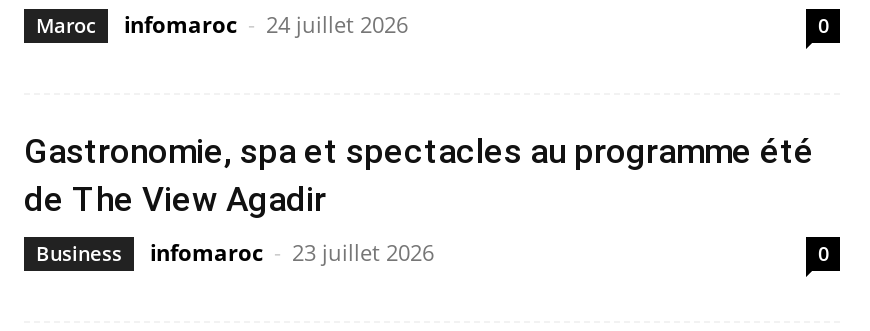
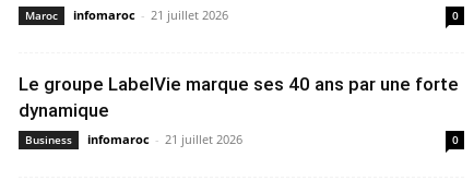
[124,9,408,39] infomaroc - 24 juillet 2026 -> [73,7,228,23] infomaroc - 21 juillet 2026
[24,131,814,219] Gastronomie, spa et spectacles au programme été | de The View Agadir -> [19,73,459,121] Le groupe LabelVie marque ses 40 ans par une forte | dynamique
[150,237,434,267] infomaroc - 23 juillet 2026 -> [87,131,242,147] infomaroc - 21 juillet 2026

